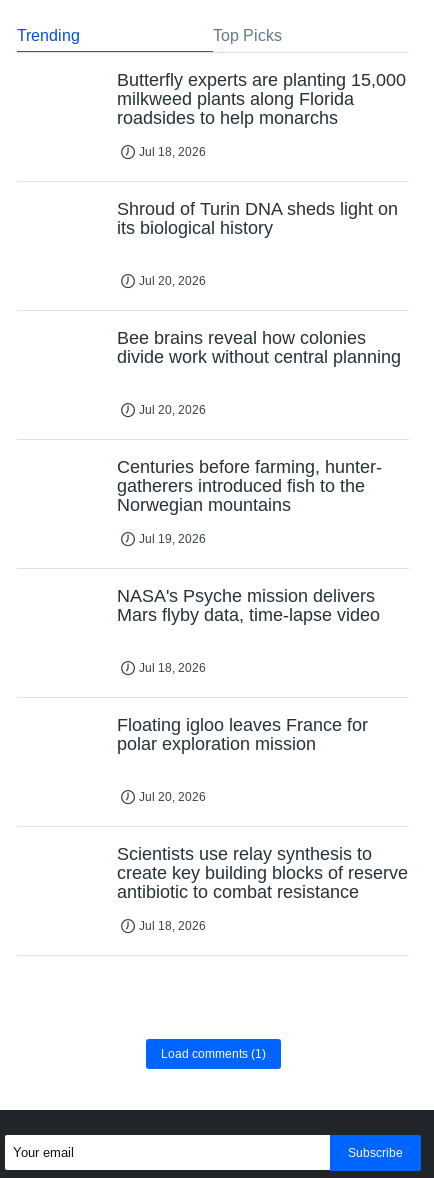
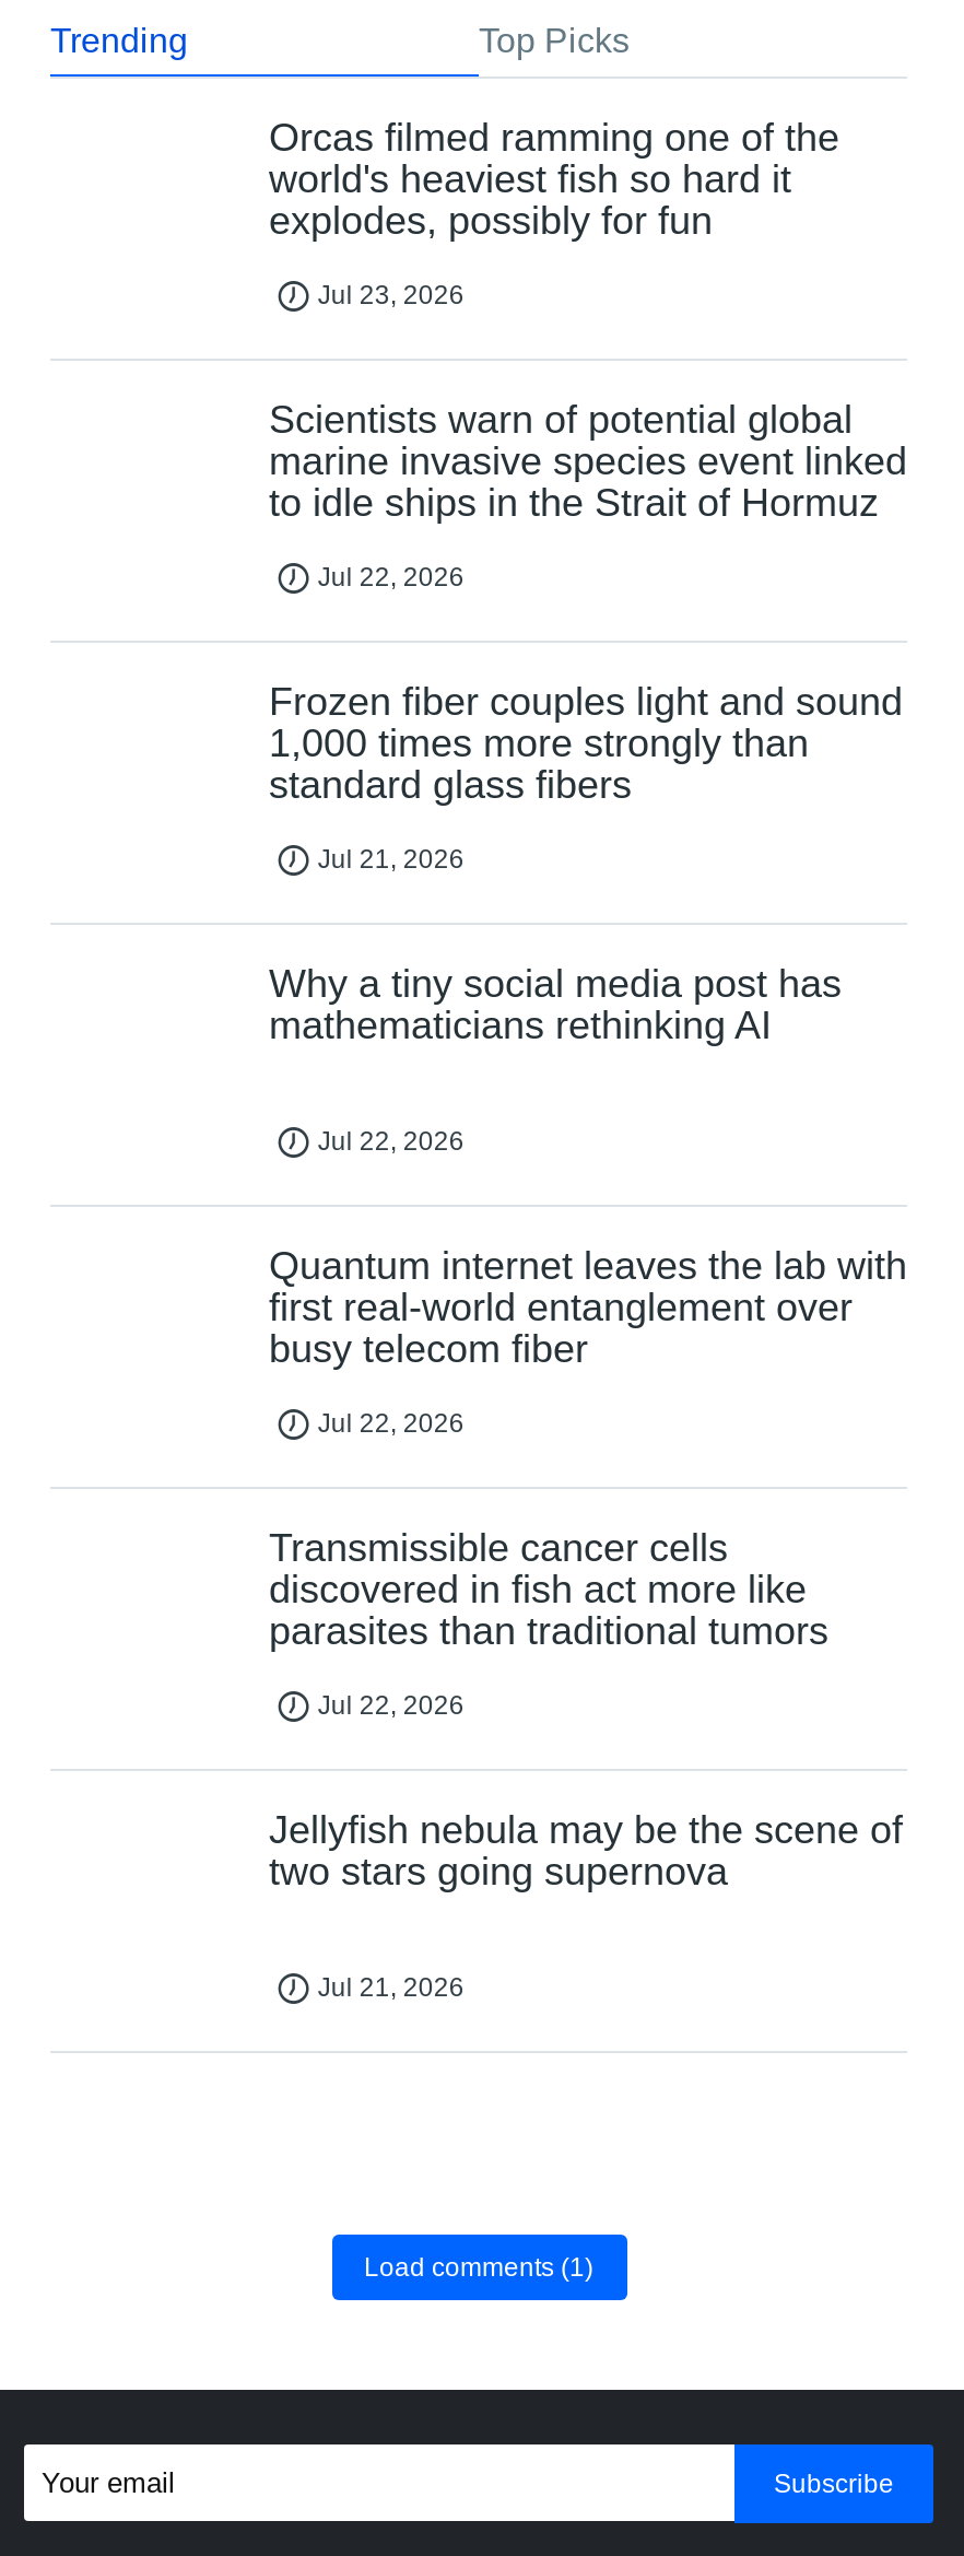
[117,70,406,128] Butterfly experts are planting 15,000 | milkweed plants along Florida | roadsides to help monarchs -> [269,115,839,242] Orcas filmed ramming one of the | world's heaviest fish so hard it | explodes, possibly for fun
[139,145,206,159] Jul 18, 2026 -> [318,279,464,310] Jul 23, 2026
[117,199,398,238] Shroud of Turin DNA sheds light on | its biological history -> [269,398,907,524] Scientists warn of potential global | marine invasive species event linked | to idle ships in the Strait of Hormuz
[139,274,206,288] Jul 20, 2026 -> [318,561,464,592] Jul 22, 2026
[117,328,401,367] Bee brains reveal how colonies | divide work without central planning -> [269,680,903,806] Frozen fiber couples light and sound | 1,000 times more strongly than | standard glass fibers
[139,403,206,417] Jul 20, 2026 -> [318,844,464,874] Jul 21, 2026
[117,457,382,515] Centuries before farming, hunter- | gatherers introduced fish to the | Norwegian mountains -> [269,962,842,1047] Why a tiny social media post has | mathematicians rethinking AI
[139,532,206,546] Jul 19, 2026 -> [318,1126,464,1156] Jul 22, 2026
[117,586,380,625] NASA's Psyche mission delivers | Mars flyby data, time-lapse video -> [269,1244,907,1370] Quantum internet leaves the lab with | first real-world entanglement over | busy telecom fiber
[139,661,206,675] Jul 18, 2026 -> [318,1408,464,1438] Jul 22, 2026
[117,715,368,754] Floating igloo leaves France for | polar exploration mission -> [269,1526,828,1653] Transmissible cancer cells | discovered in fish act more like | parasites than traditional tumors
[139,790,206,804] Jul 20, 2026 -> [318,1690,464,1720] Jul 22, 2026
[117,844,408,902] Scientists use relay synthesis to | create key building blocks of reserve | antibiotic to combat resistance -> [269,1808,903,1893] Jellyfish nebula may be the scene of | two stars going supernova
[139,919,206,933] Jul 18, 2026 -> [318,1972,464,2002] Jul 21, 2026

